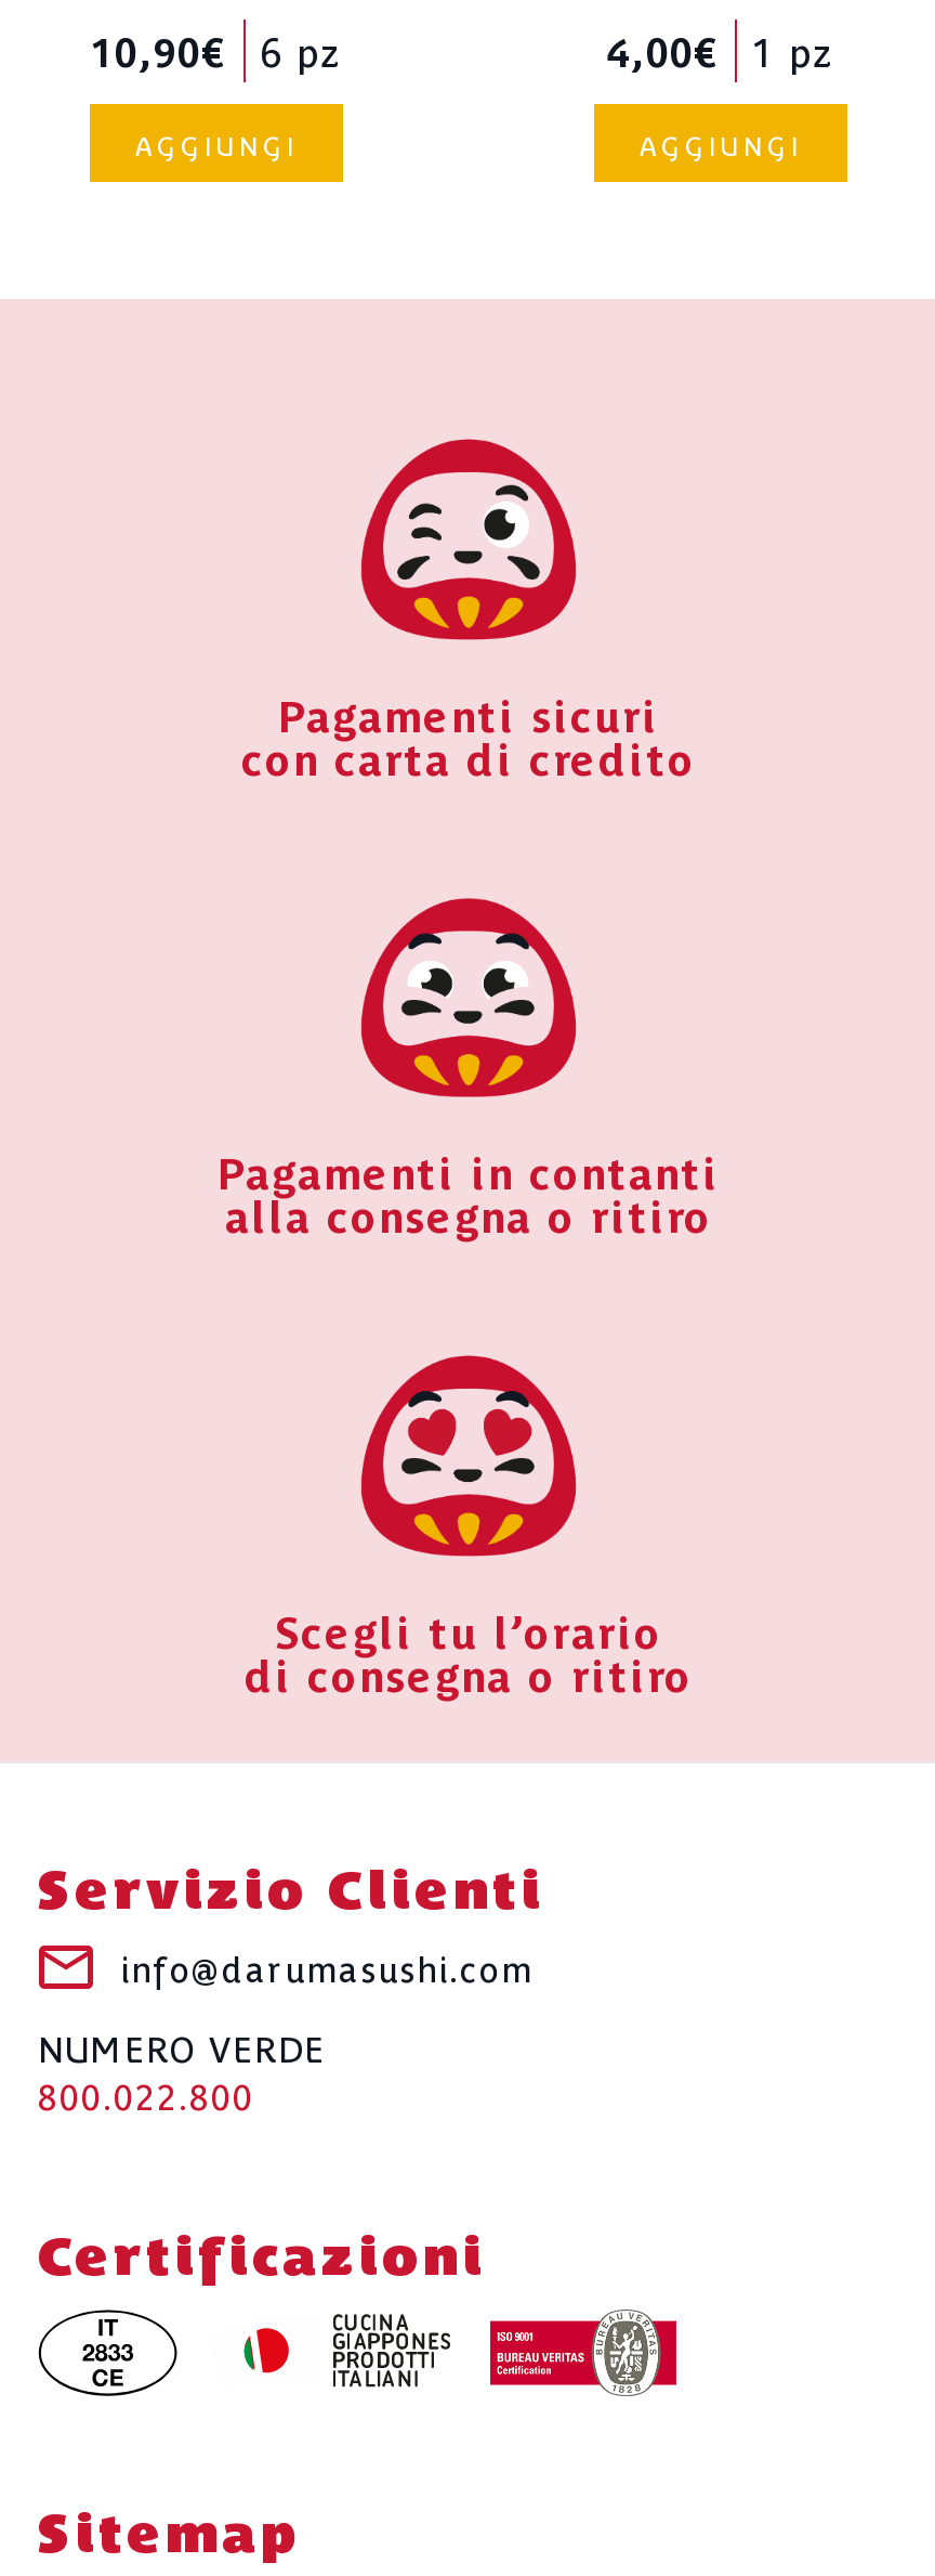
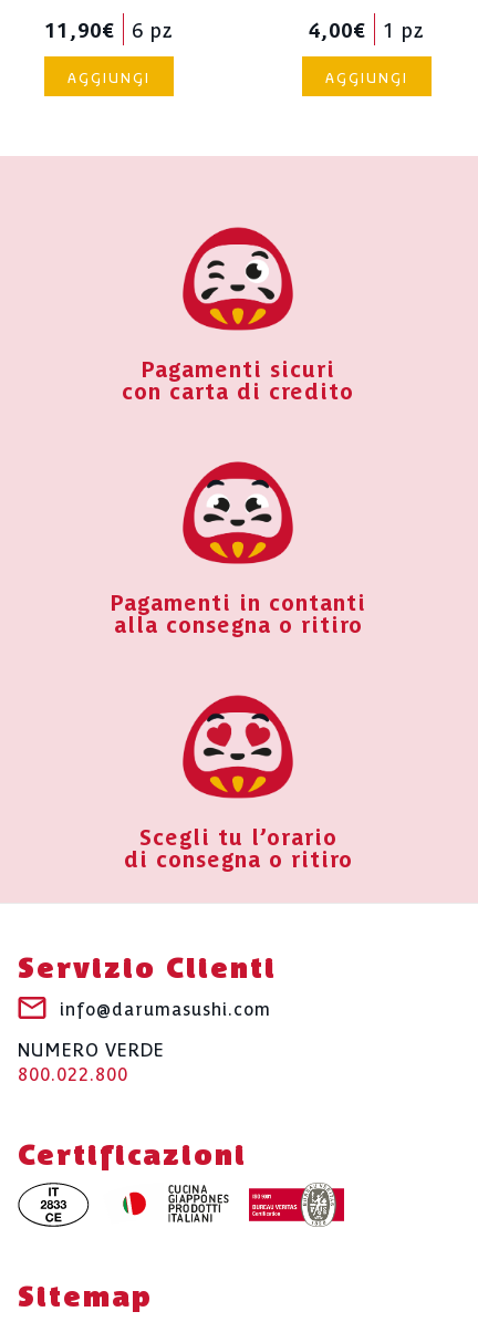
[91,27,342,76] 10,90€ 6 pz -> [45,17,173,42] 11,90€ 6 pz

